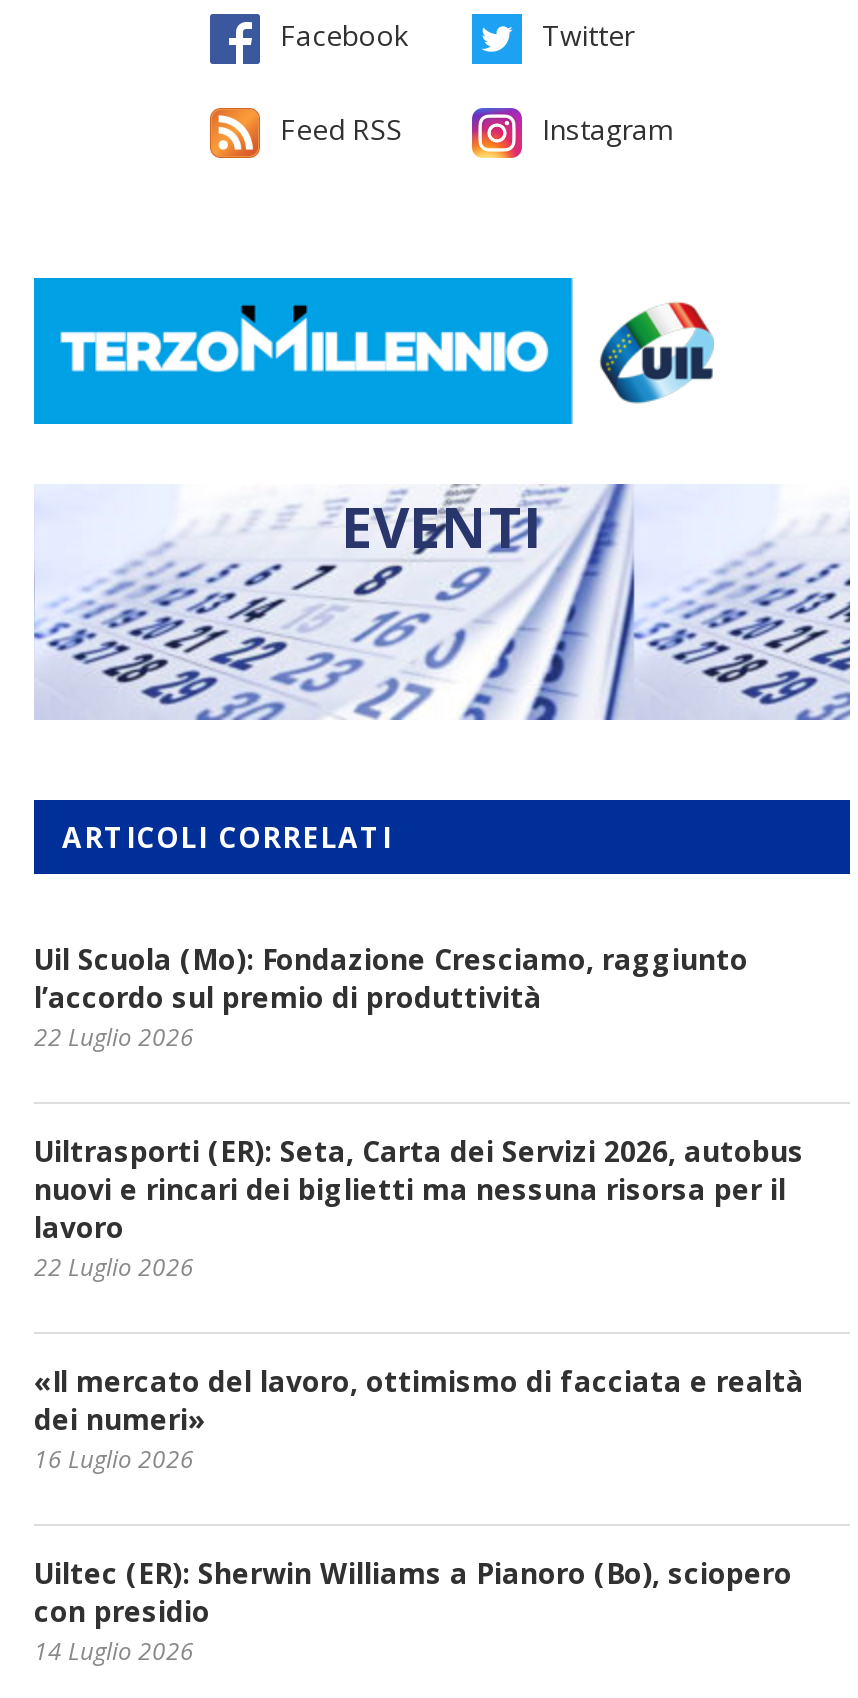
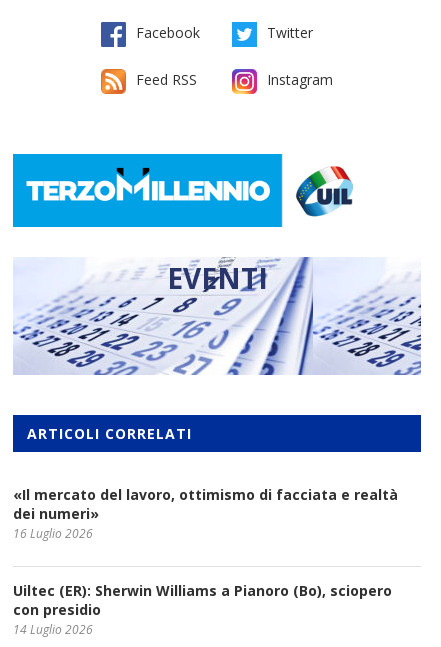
[34,940,804,1284] Uil Scuola (Mo): Fondazione Cresciamo, raggiunto | l’accordo sul premio di produttività | 22 Luglio 2026 | Uiltrasporti (ER): Seta, Carta dei Servizi 2026, autobus | nuovi e rincari dei biglietti ma nessuna risorsa per il | lavoro | 22 Luglio 2026 -> none

